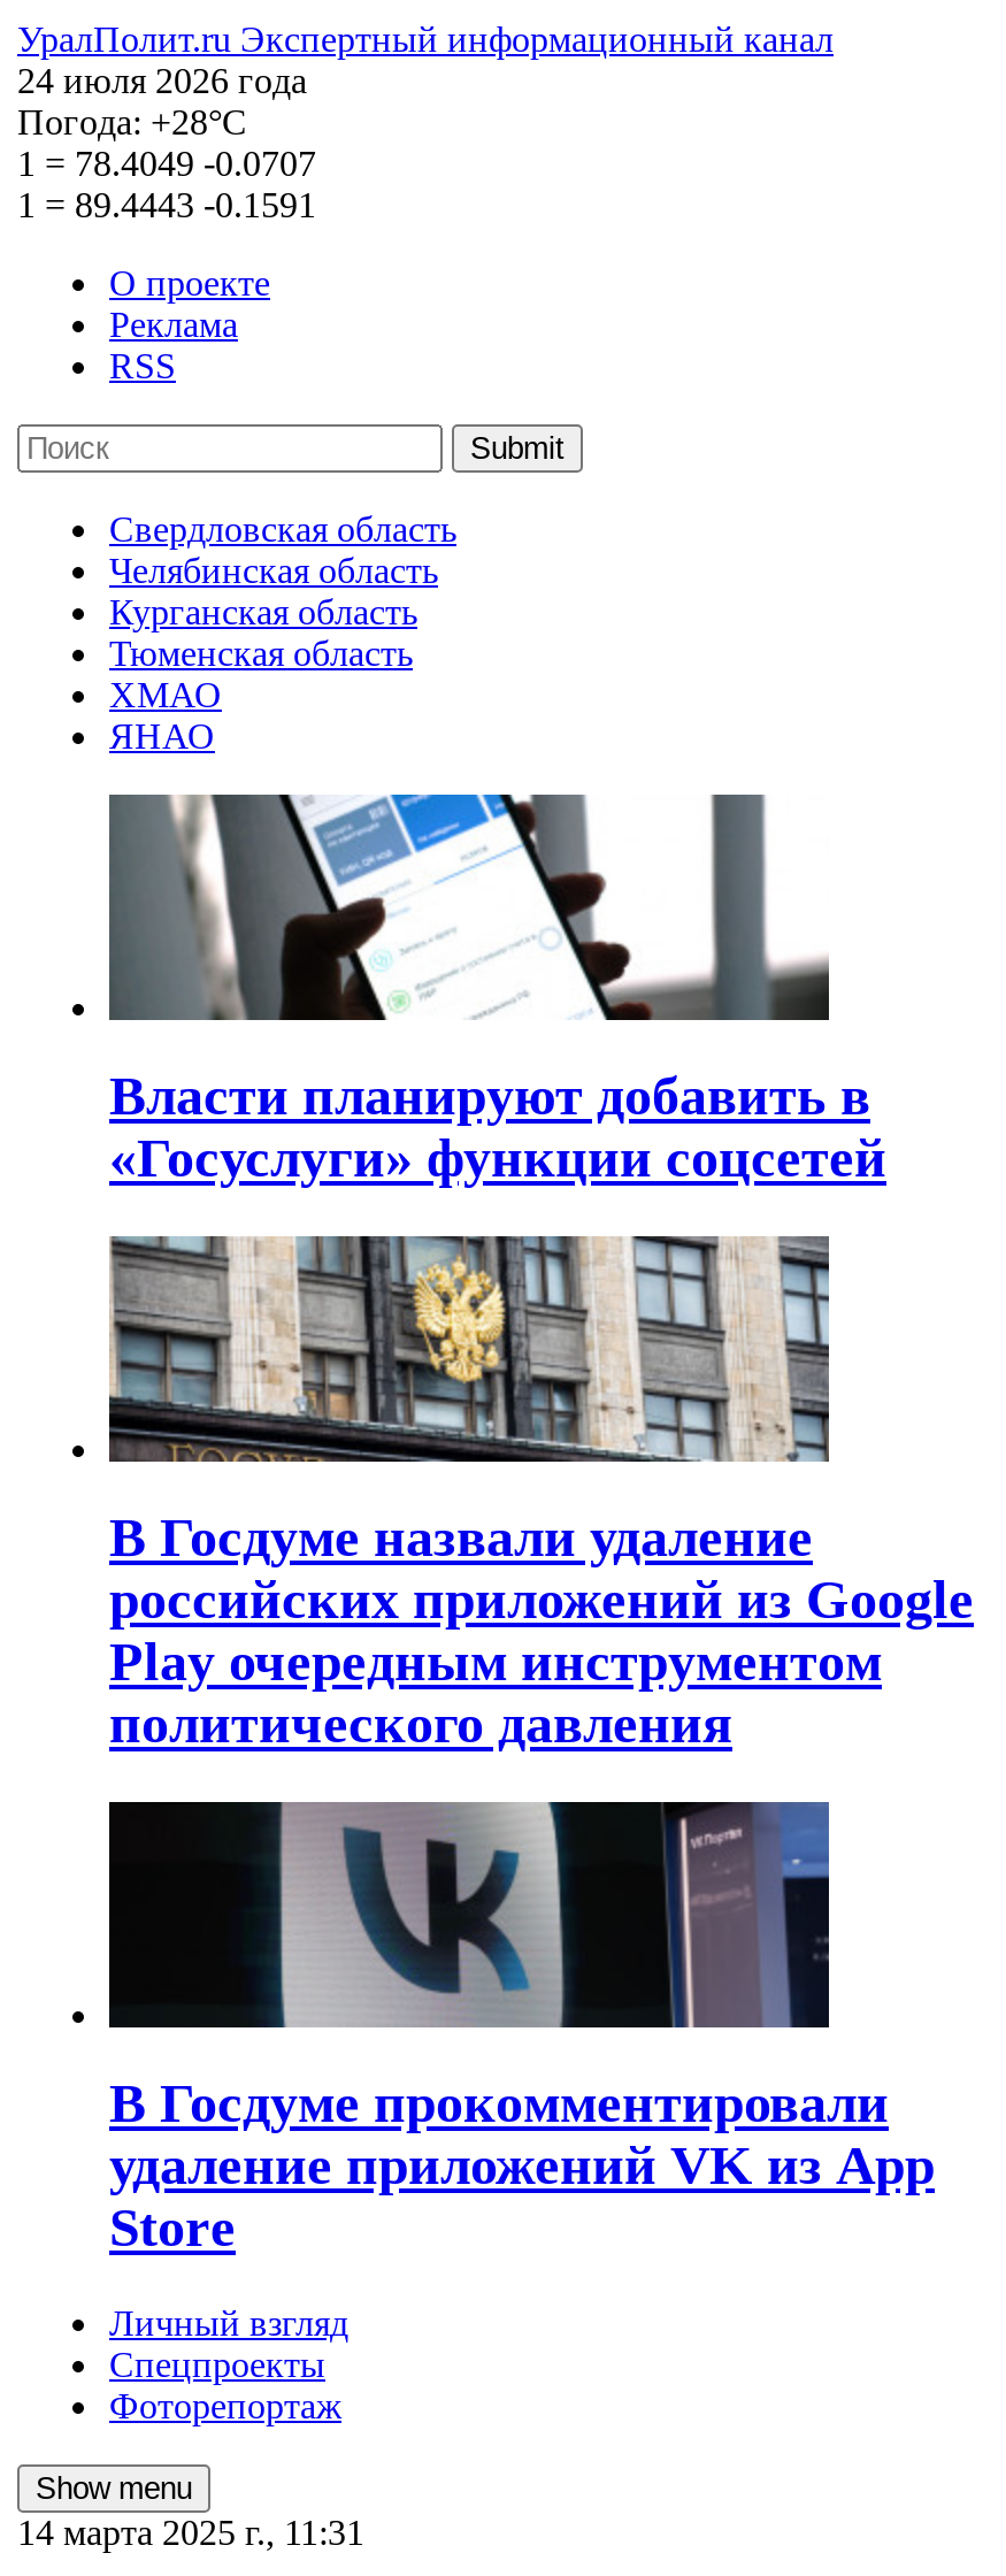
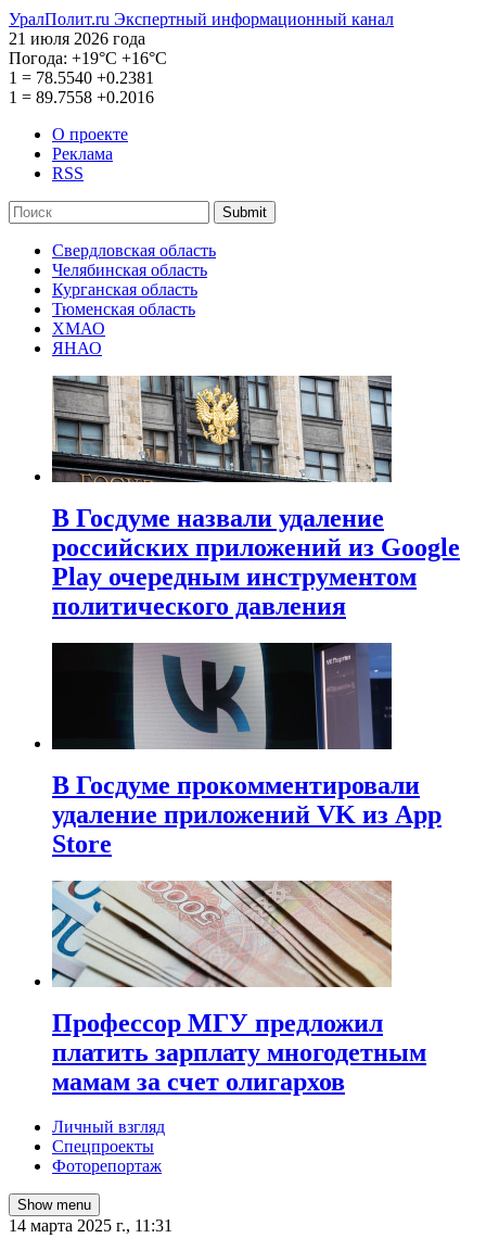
[17,61,316,224] 24 июля 2026 года | Погода: +28°С | 1 = 78.4049 -0.0707 | 1 = 89.4443 -0.1591 -> [9,29,167,106] 21 июля 2026 года | Погода: +19°С +16°С | 1 = 78.5540 +0.2381 | 1 = 89.7558 +0.2016
[109,792,886,1188] [image] | Власти планируют добавить в | «Госуслуги» функции соцсетей -> none
moved [105,1232,974,2256] -> [50,374,460,858]: [image] | В Госдуме назвали удаление | российских приложений из Google | Play очередным инструментом | политического давления | В Госдуме прокомментировали | Store
none -> [51,880,426,1095] [image] | Профессор МГУ предложил | платить зарплату многодетным | мамам за счет олигархов

